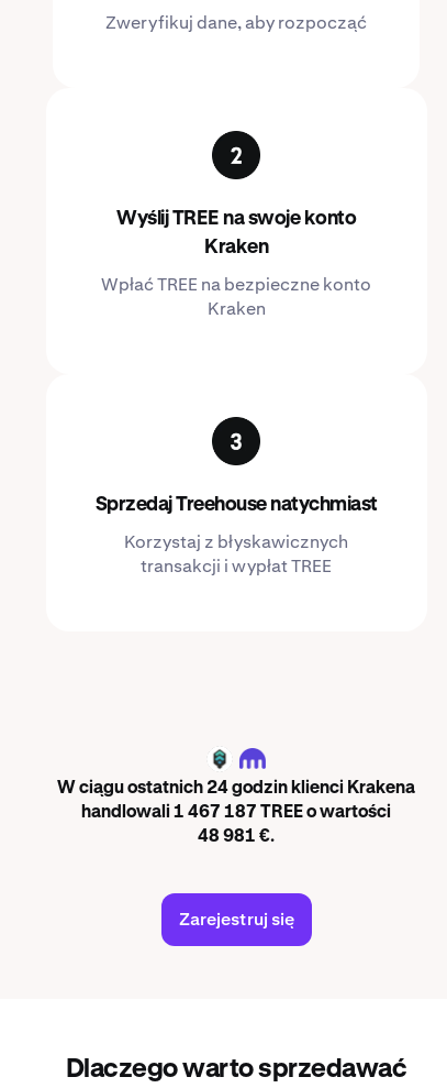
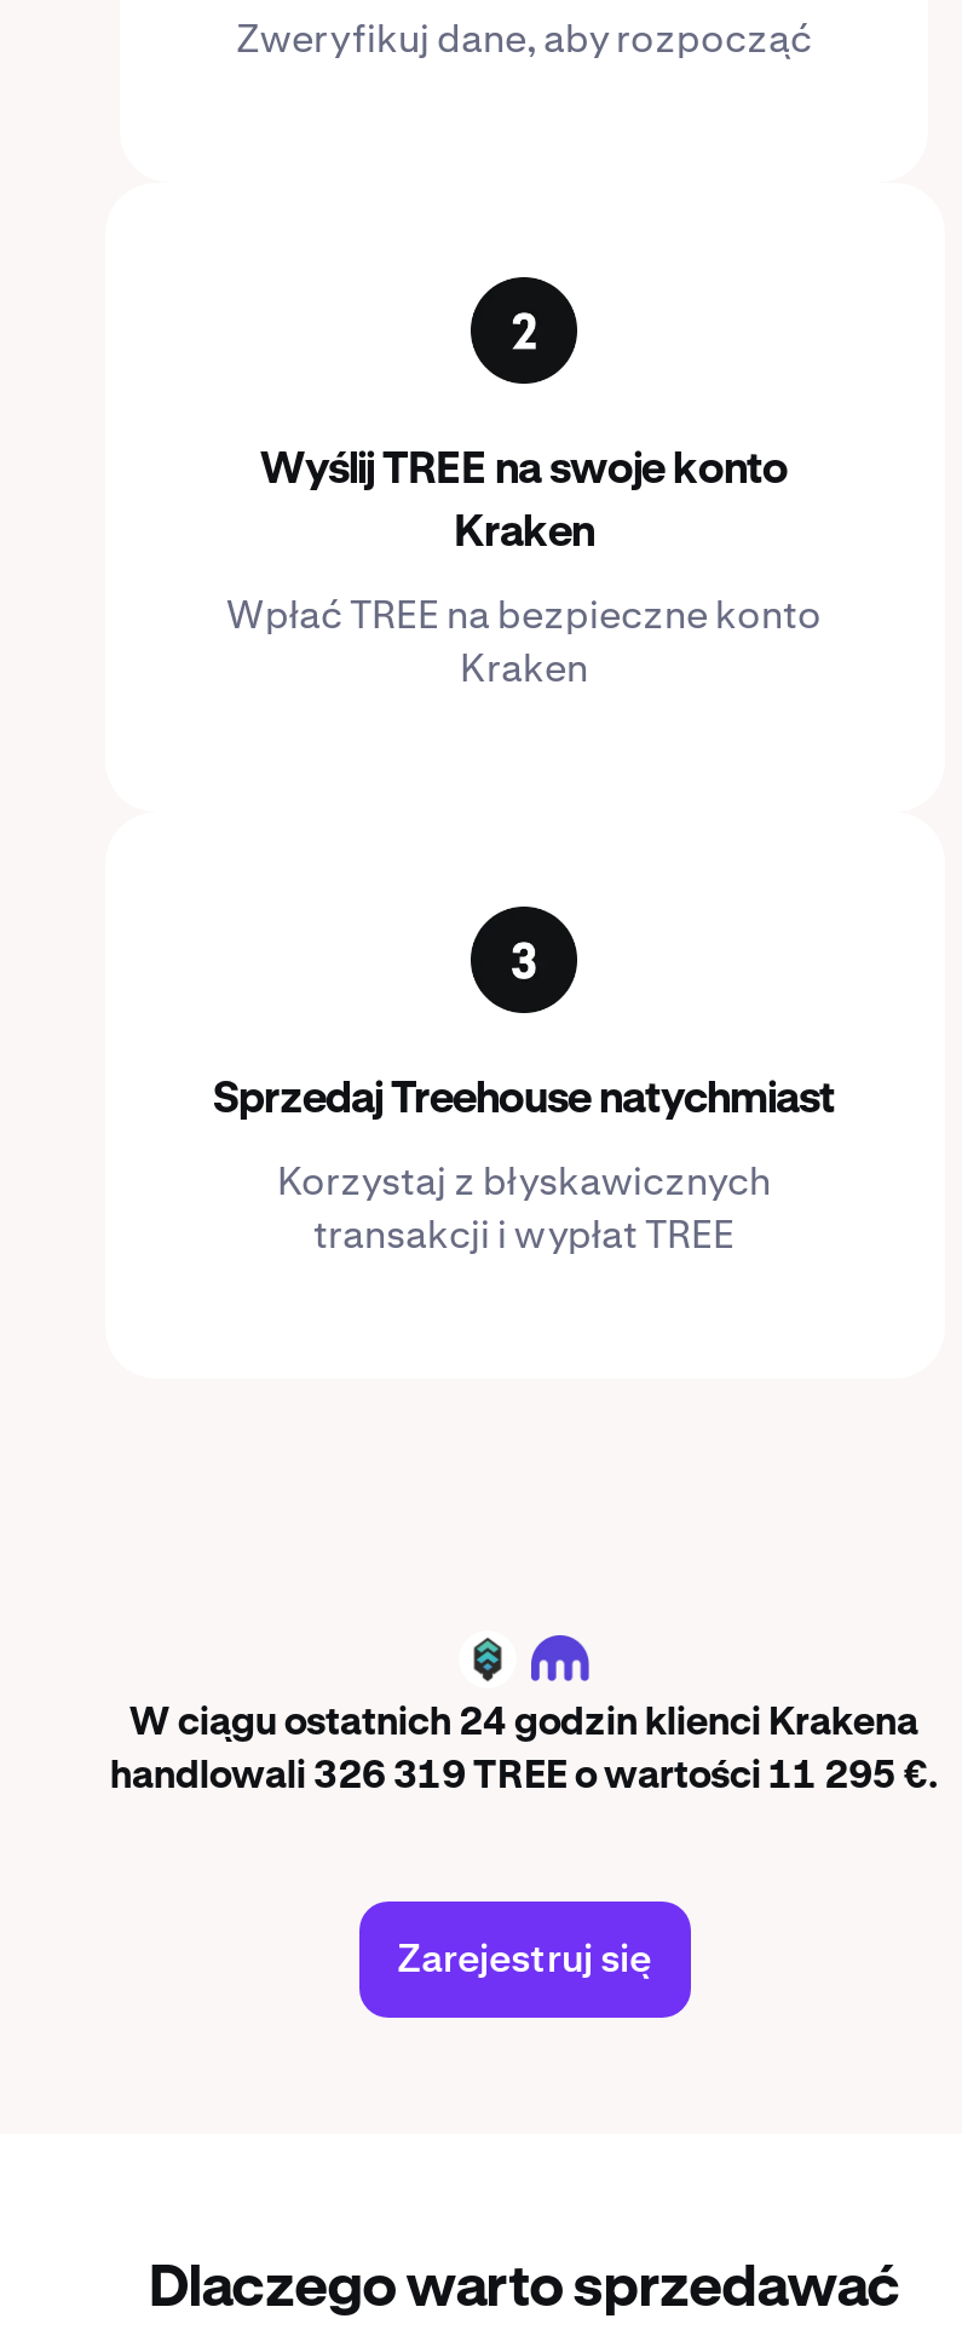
[81,805,391,846] handlowali 1 467 187 TREE o wartości | 48 981 €. -> [110,1759,938,1798] handlowali 326 319 TREE o wartości 11 295 €.

